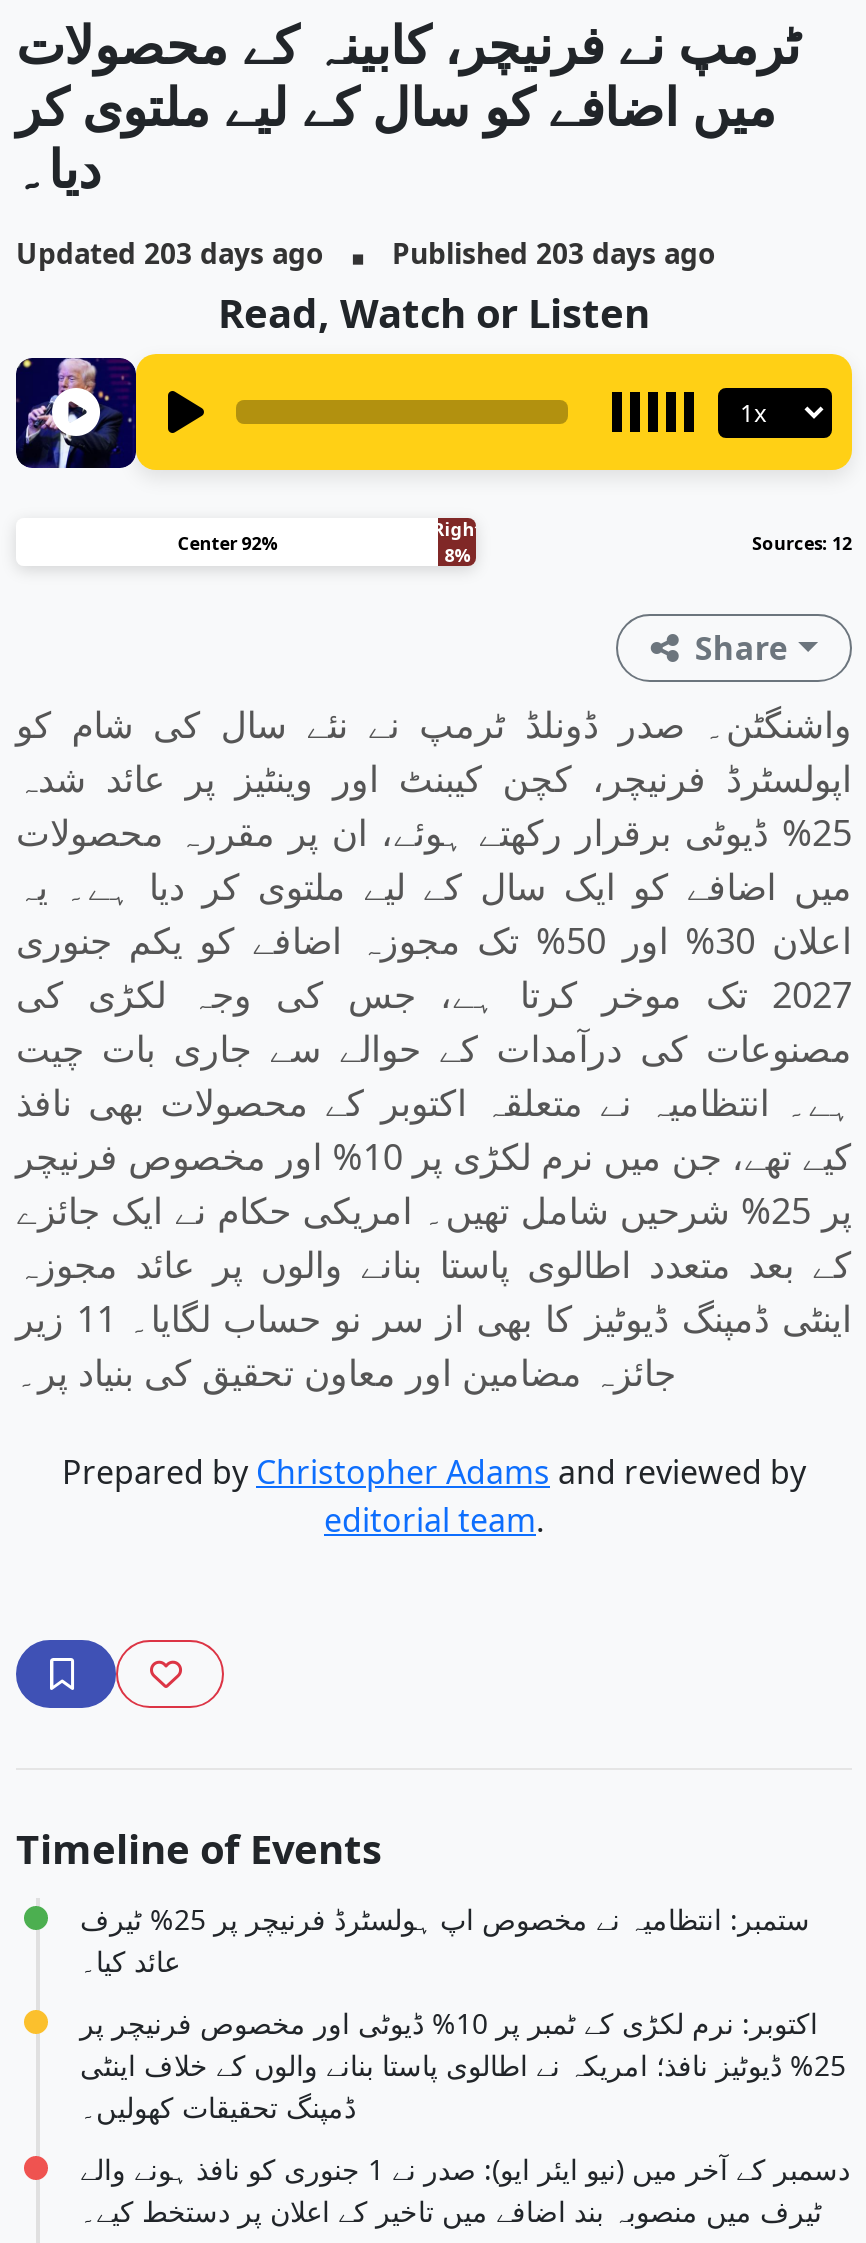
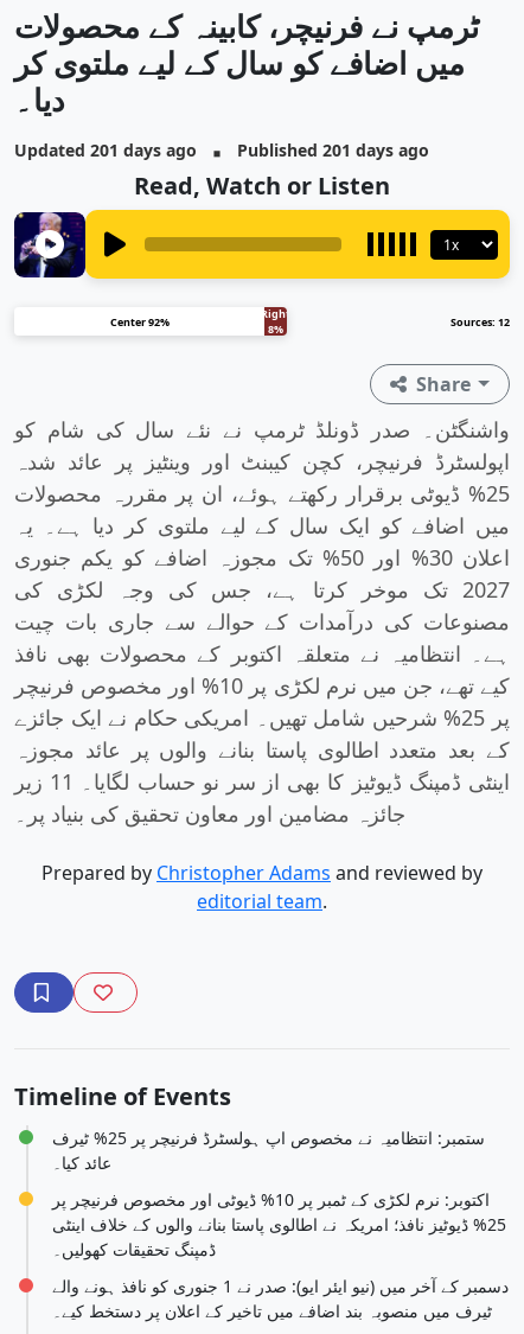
[16,234,324,272] Updated 203 days ago -> [14,139,197,161] Updated 201 days ago
[392,234,716,272] Published 203 days ago -> [237,139,429,161] Published 201 days ago

